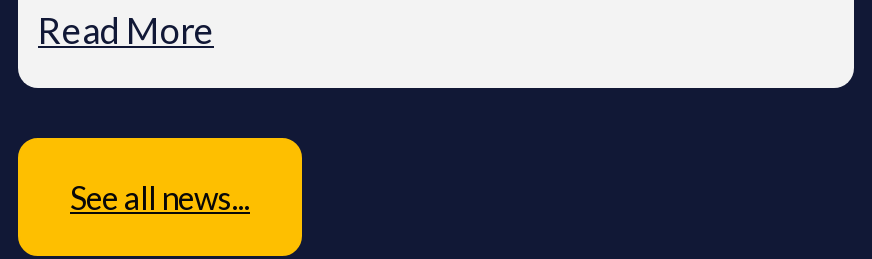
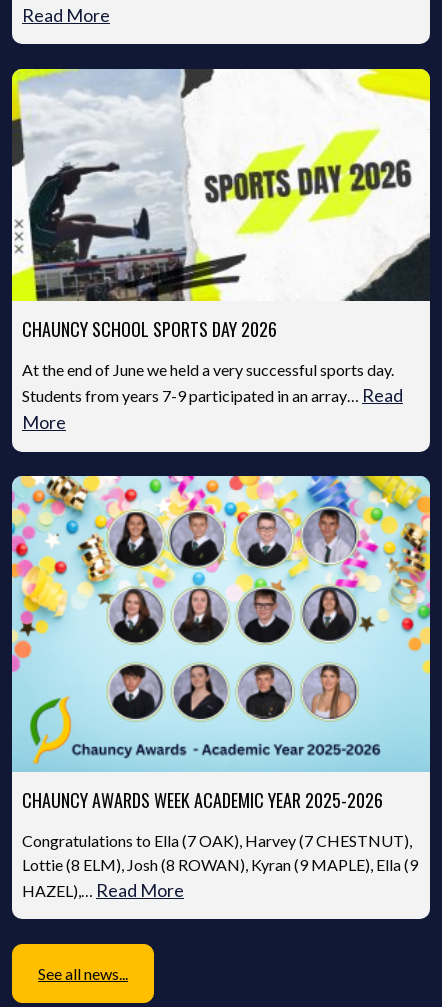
none -> [11,68,431,433] [image] | CHAUNCY SCHOOL SPORTS DAY 2026 | At the end of June we held a very successful sports day. | Students from years 7-9 participated in an array… Read | More
none -> [11,475,431,901] [image] | CHAUNCY AWARDS WEEK ACADEMIC YEAR 2025-2026 | Congratulations to Ella (7 OAK), Harvey (7 CHESTNUT), | Lottie (8 ELM), Josh (8 ROWAN), Kyran (9 MAPLE), Ella (9 | HAZEL),… Read More

